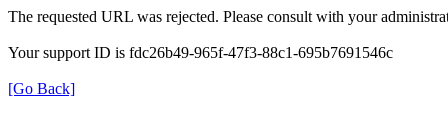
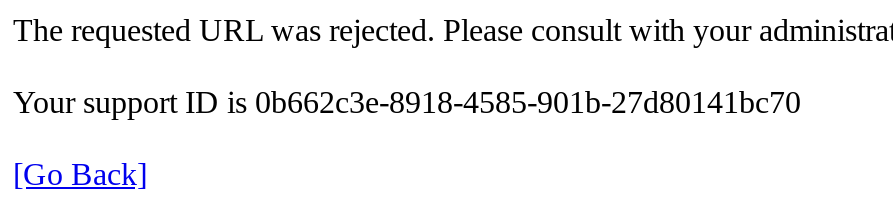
[8,44,393,61] Your support ID is fdc26b49-965f-47f3-88c1-695b7691546c -> [13,85,801,119] Your support ID is 0b662c3e-8918-4585-901b-27d80141bc70

